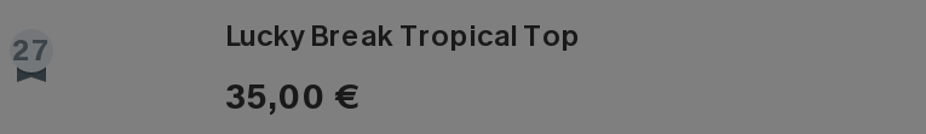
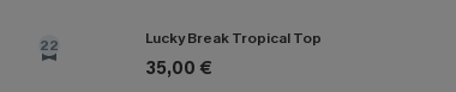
[12,31,51,70] 27 -> [40,35,59,54] 22

